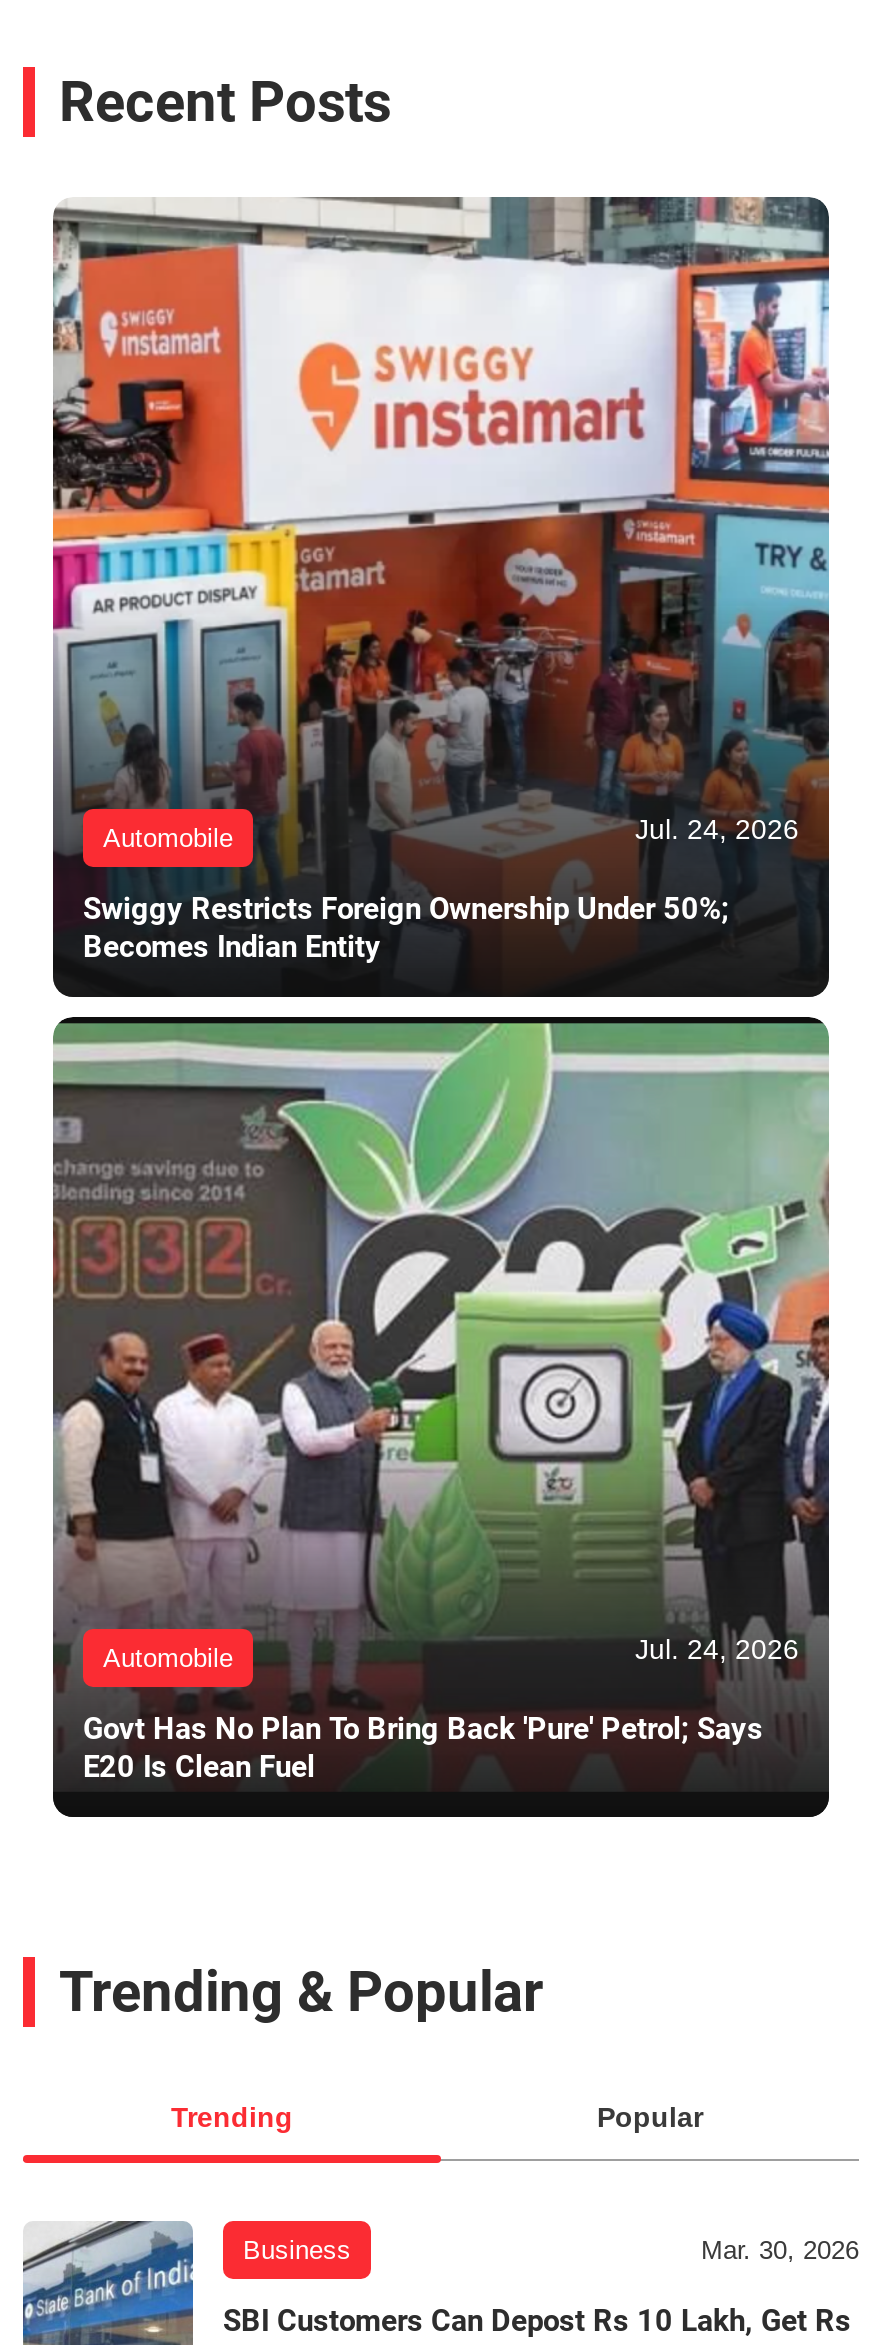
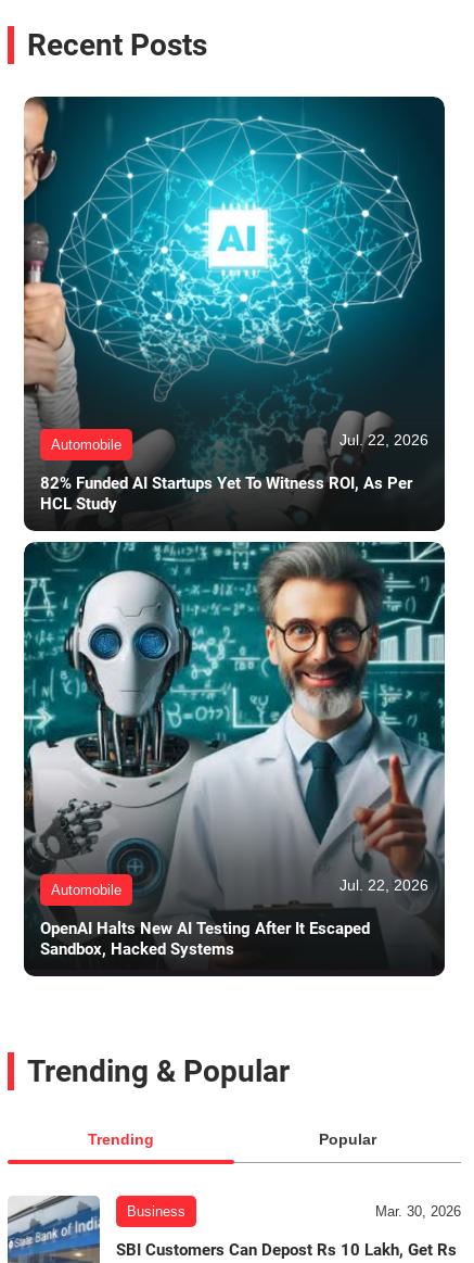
[51,195,831,899] [image] | Jul. 24, 2026 -> [23,96,446,478] [image] | Jul. 22, 2026
[83,891,729,965] Swiggy Restricts Foreign Ownership Under 50%; | Becomes Indian Entity -> [40,473,412,514] 82% Funded AI Startups Yet To Witness ROI, As Per | HCL Study
[51,1015,831,1743] [image] | Jul. 24, 2026 -> [23,541,446,933] [image] | Jul. 22, 2026
[83,1711,763,1785] Govt Has No Plan To Bring Back 'Pure' Petrol; Says | E20 Is Clean Fuel -> [40,919,370,959] OpenAI Halts New AI Testing After It Escaped | Sandbox, Hacked Systems

